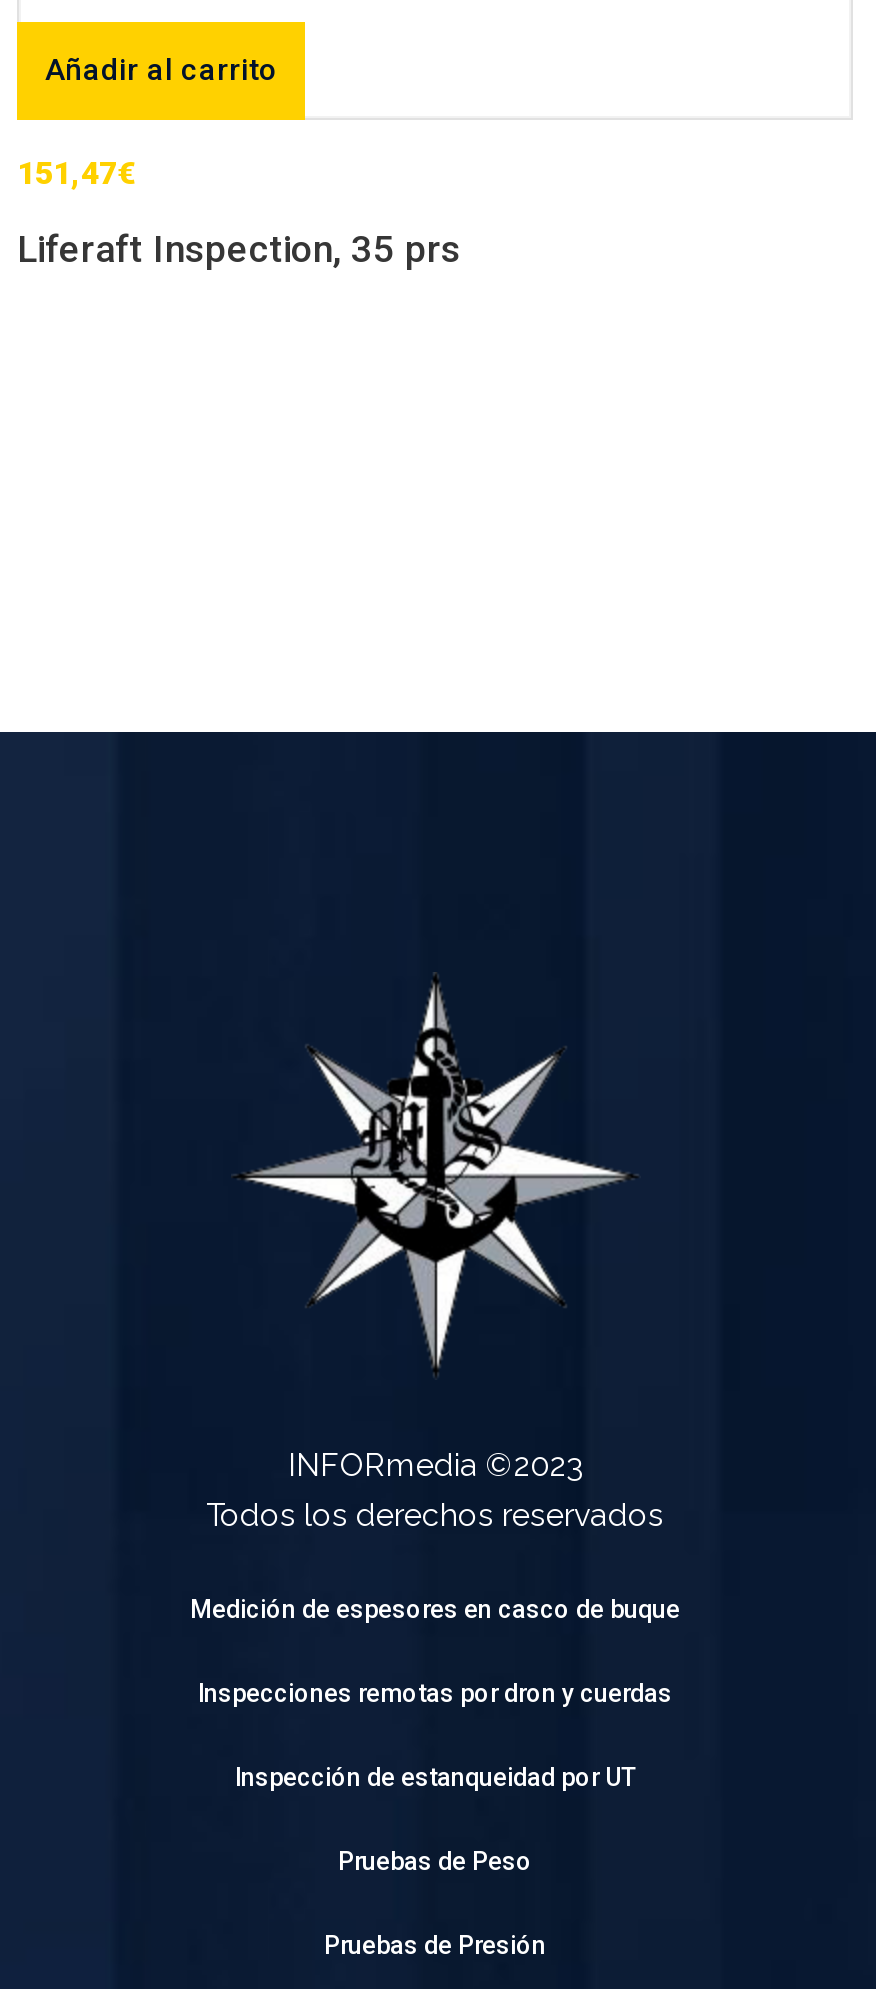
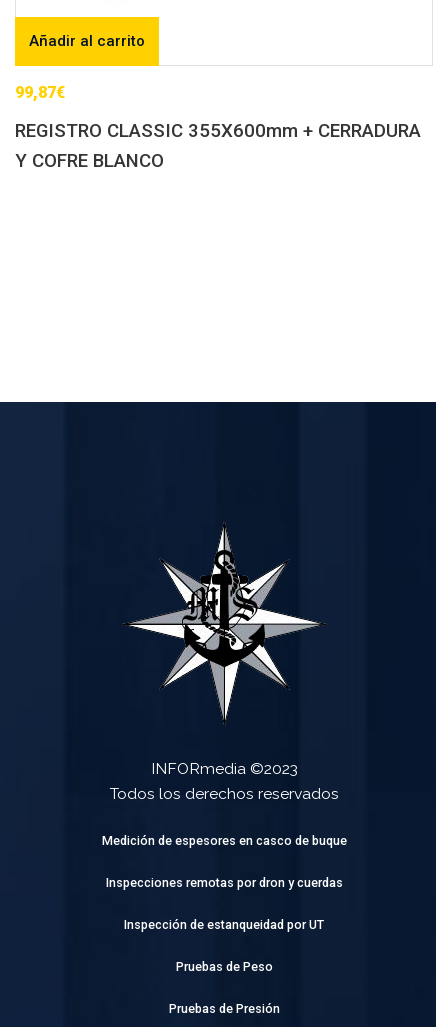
[17,153,135,191] 151,47€ -> [15,82,65,101] 99,87€
[17,227,461,271] Liferaft Inspection, 35 prs -> [15,119,421,171] REGISTRO CLASSIC 355X600mm + CERRADURA | Y COFRE BLANCO

